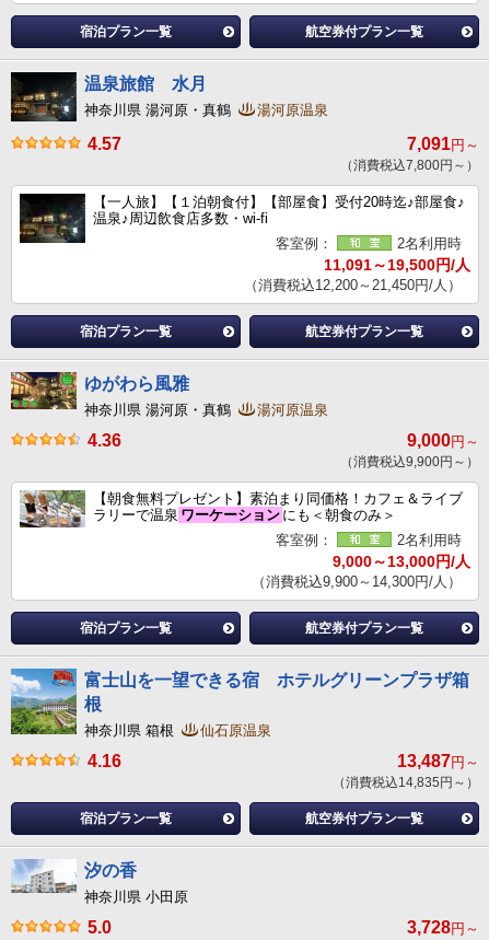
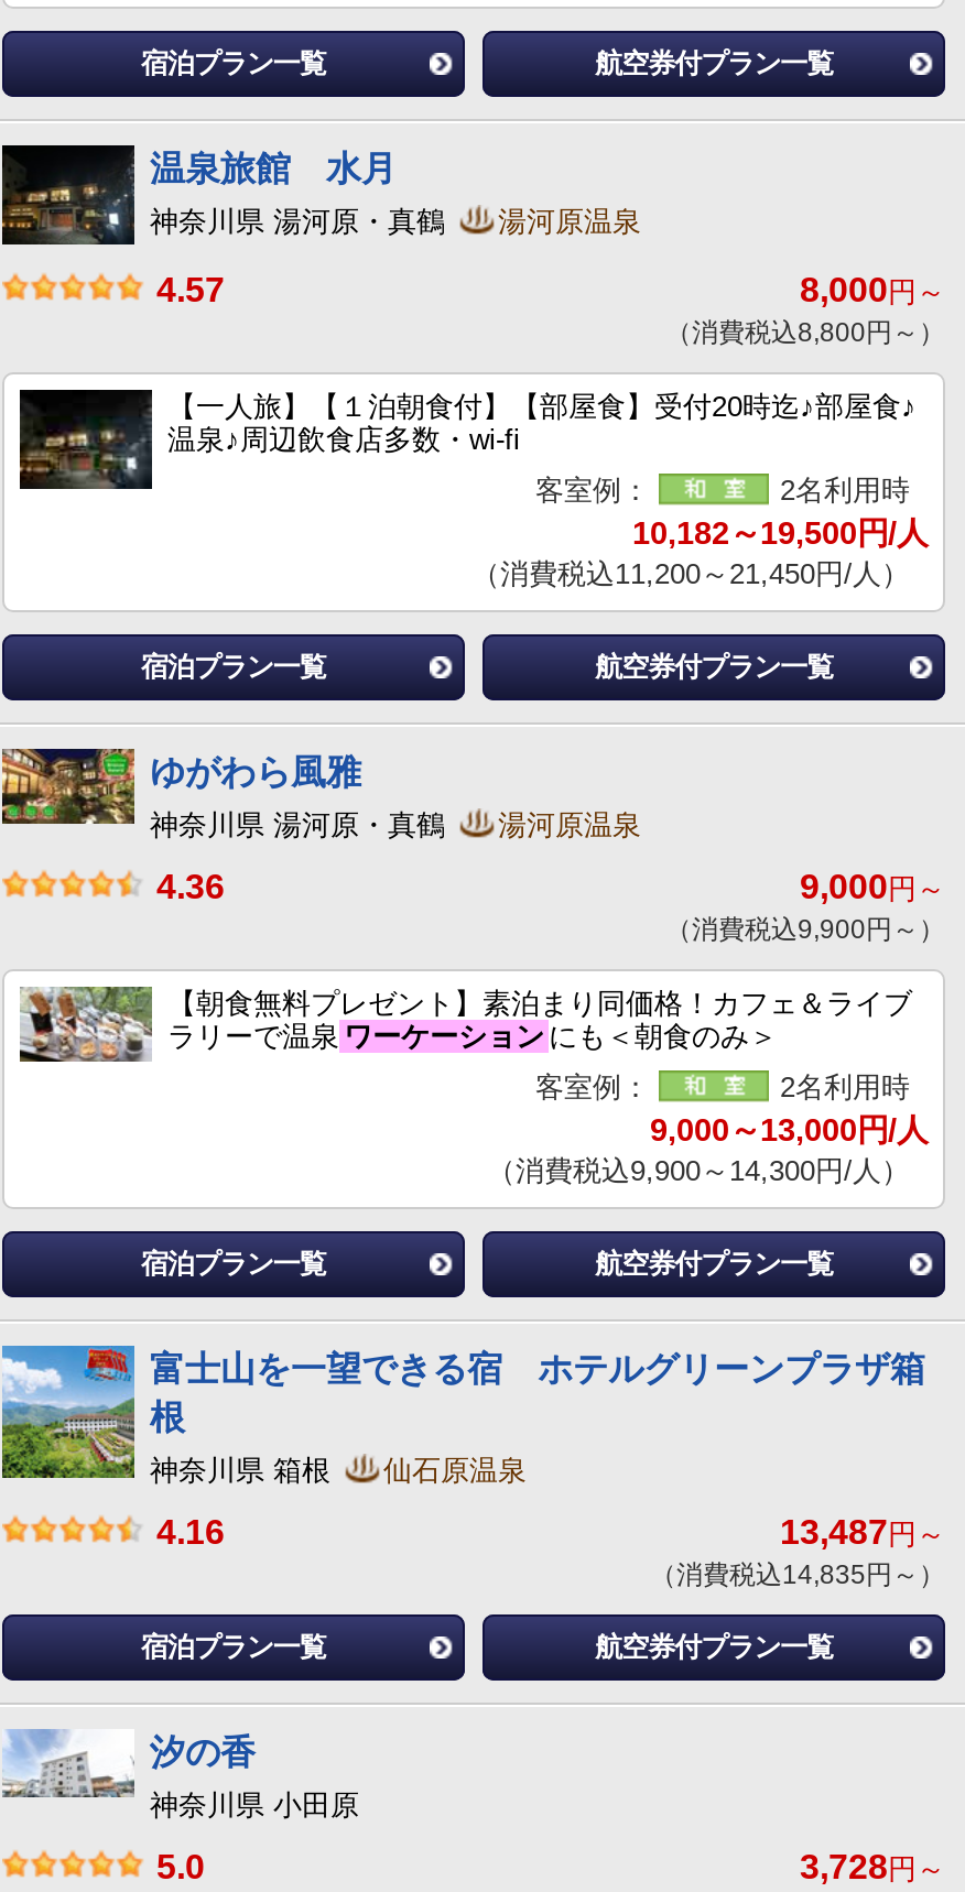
[407,135,479,154] 7,091円～ -> [800,272,945,309] 8,000円～
[340,158,479,173] （消費税込7,800円～） -> [665,318,945,349] （消費税込8,800円～）
[324,256,470,274] 11,091～19,500円/人 -> [632,516,928,551] 10,182～19,500円/人
[244,277,462,294] （消費税込12,200～21,450円/人） -> [471,558,910,591] （消費税込11,200～21,450円/人）

